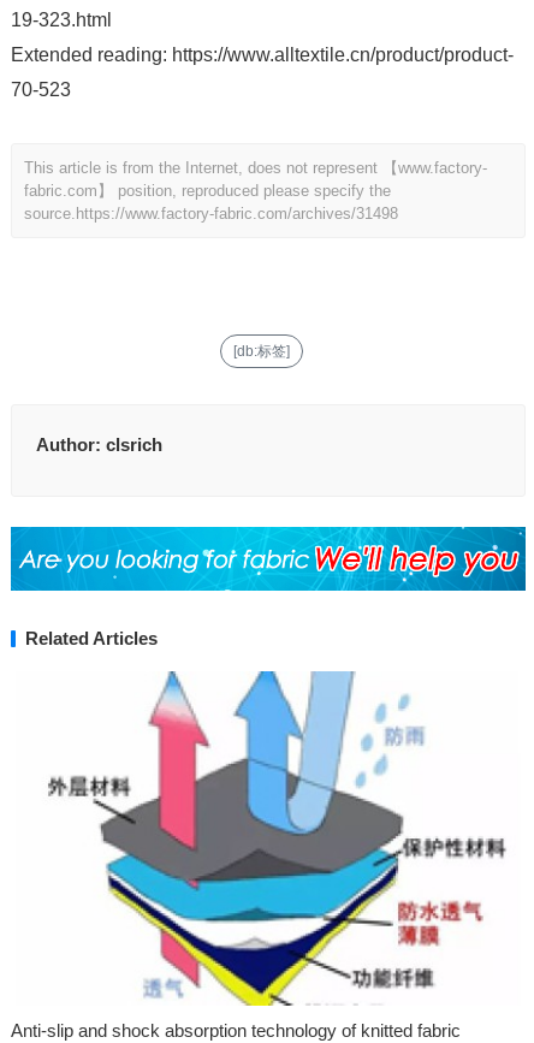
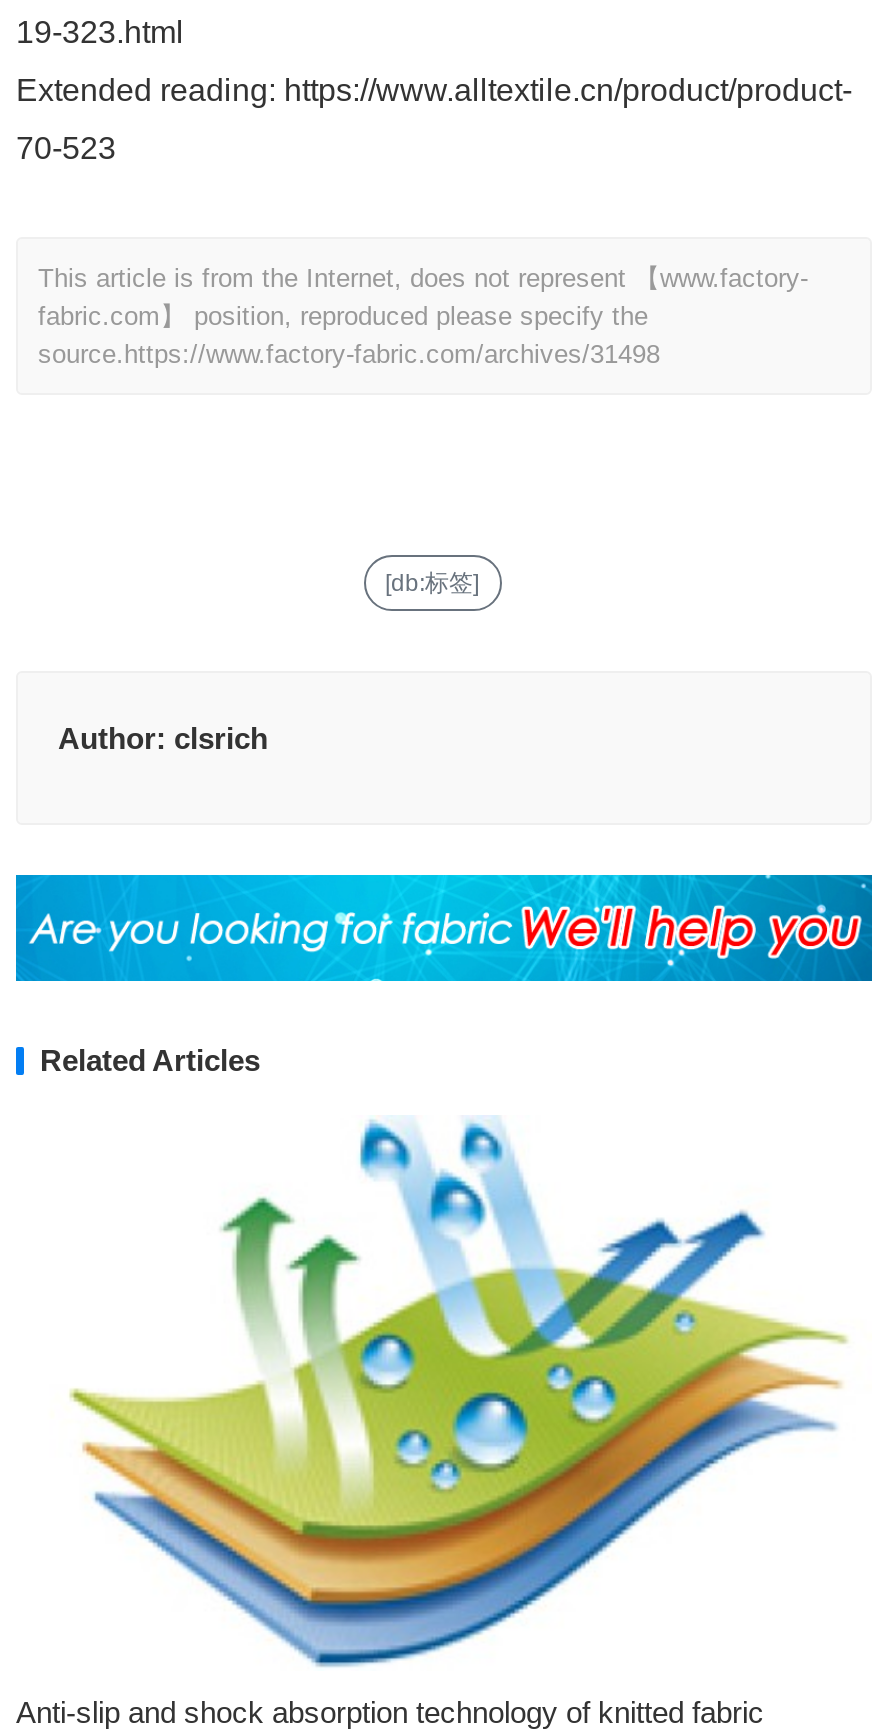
[44,670,510,1007] [image] -> [70,1115,848,1671] [image]

